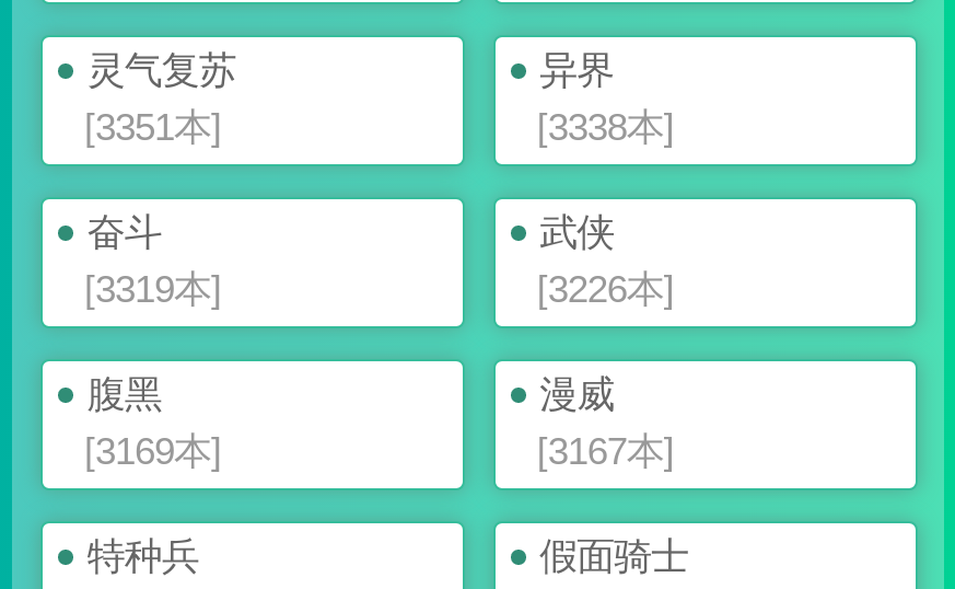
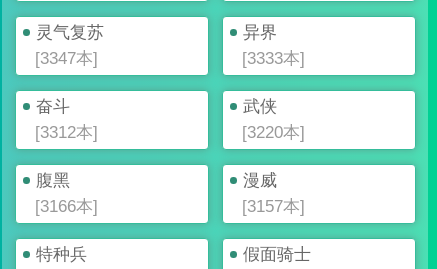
[84,105,222,149] [3351本] -> [35,48,98,68] [3347本]
[537,105,675,149] [3338本] -> [242,48,305,68] [3333本]
[84,267,222,311] [3319本] -> [35,122,98,142] [3312本]
[537,267,675,311] [3226本] -> [242,122,305,142] [3220本]
[84,429,222,473] [3169本] -> [35,196,98,216] [3166本]
[537,429,675,473] [3167本] -> [242,196,305,216] [3157本]

